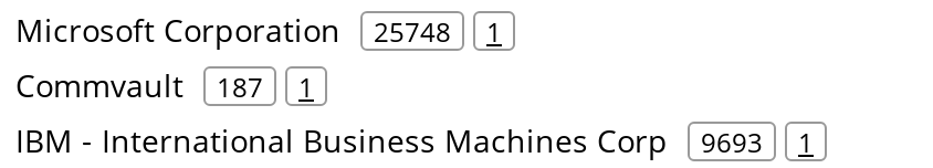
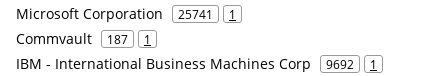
[15,9,502,51] Microsoft Corporation 25748 1 -> [16,4,236,23] Microsoft Corporation 25741 1
[15,119,814,161] IBM - International Business Machines Corp 9693 1 -> [16,54,377,73] IBM - International Business Machines Corp 9692 1

